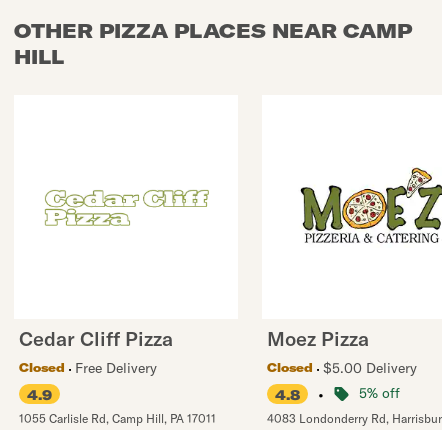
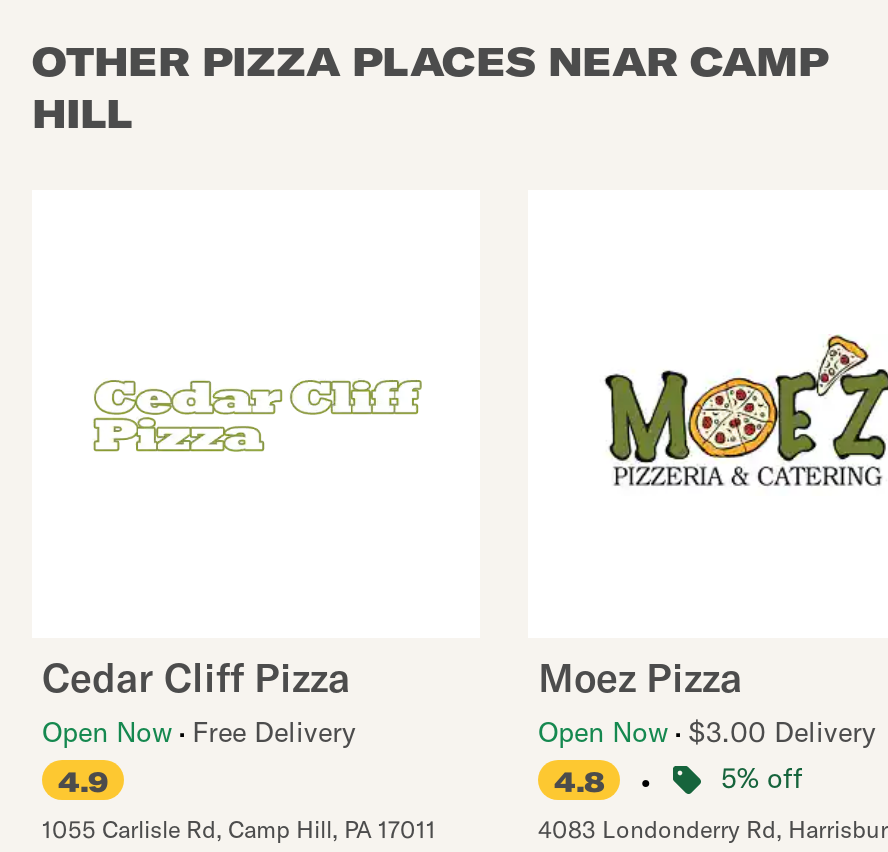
[19,359,157,377] Closed | Free Delivery -> [42,714,356,750] Open Now Free Delivery
[267,359,417,377] Closed | $5.00 Delivery -> [538,714,876,750] Open Now $3.00 Delivery

